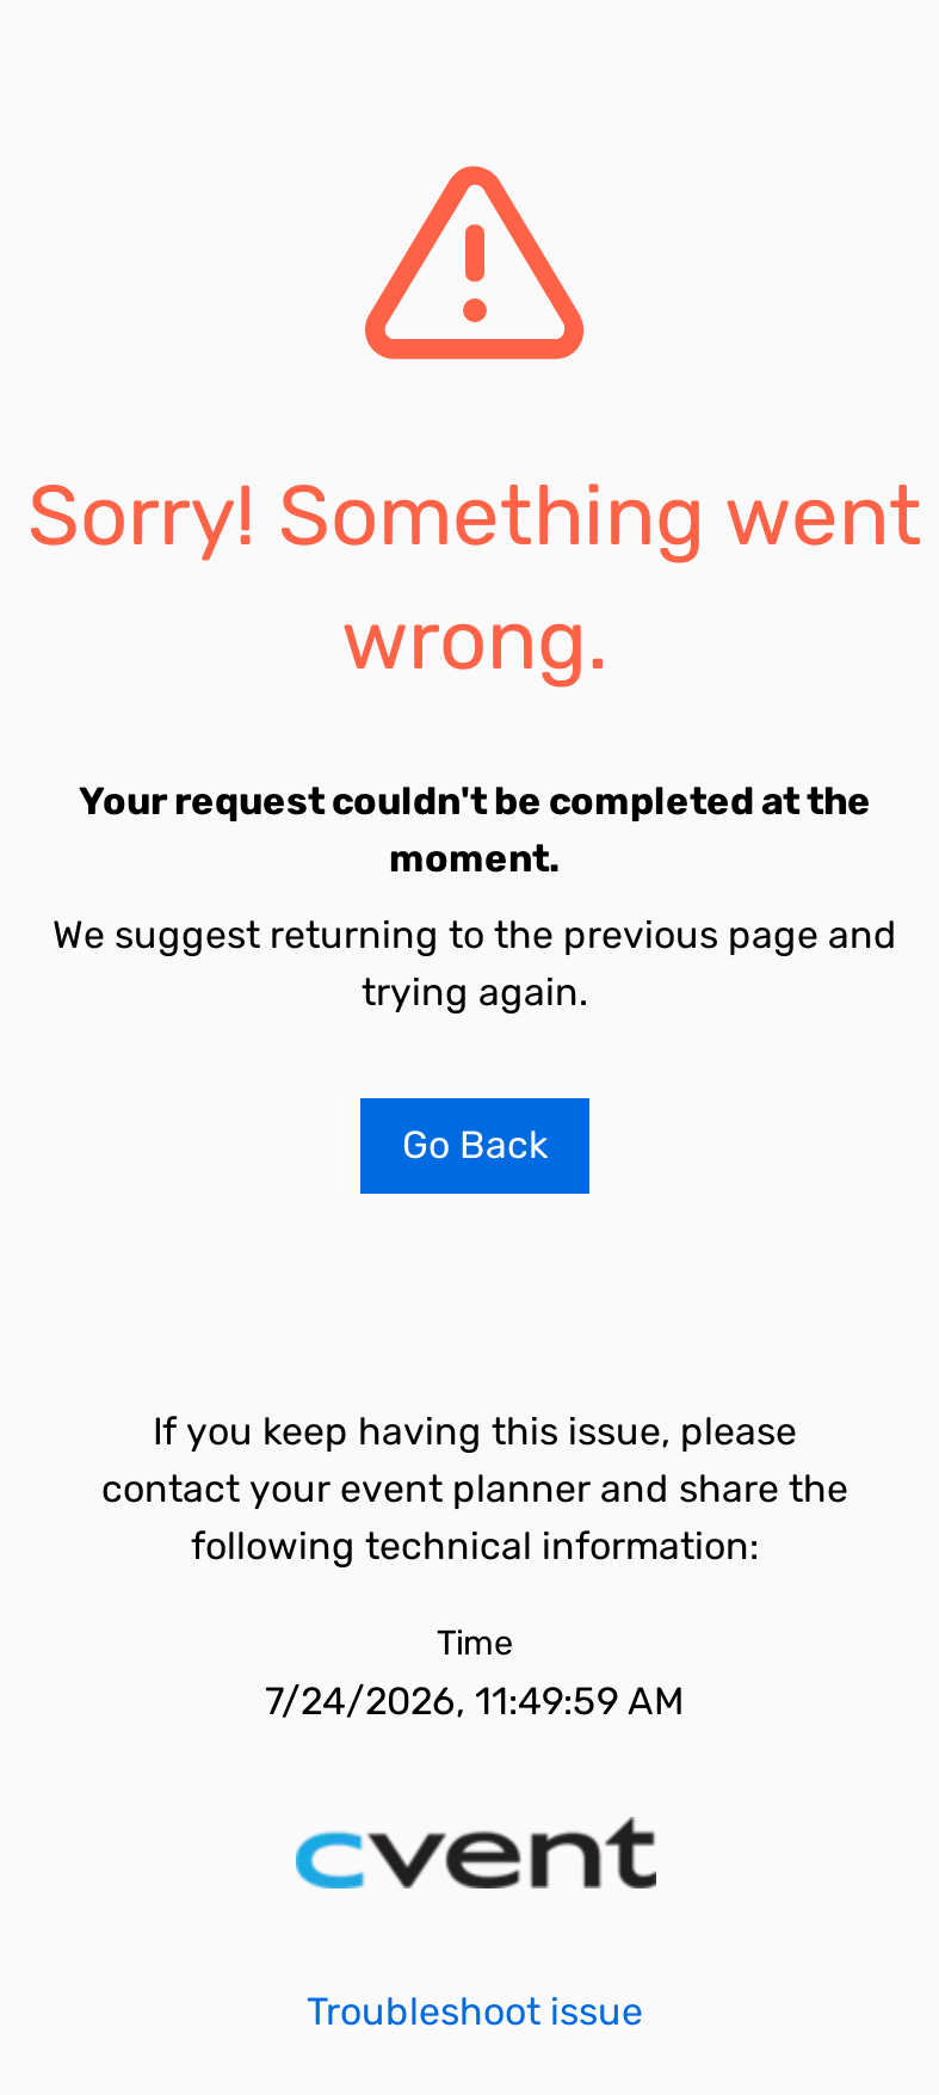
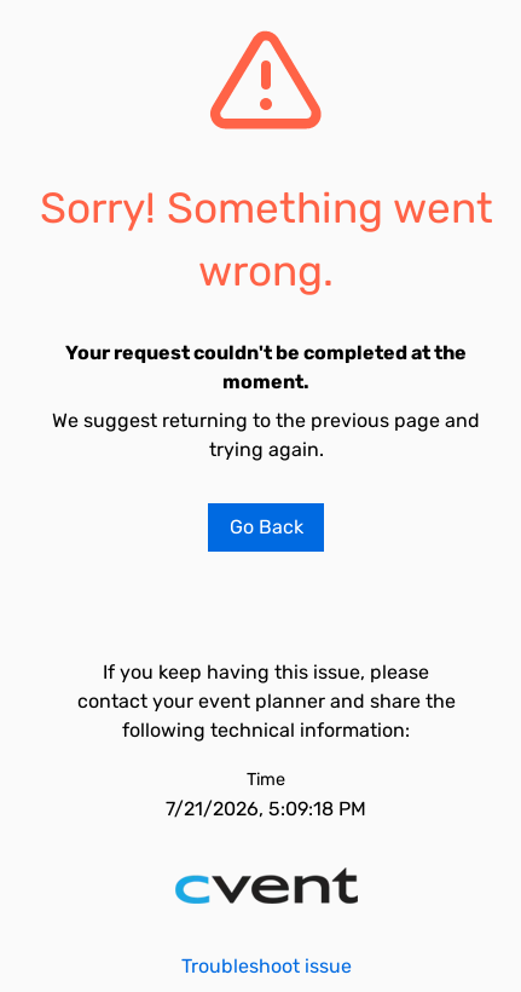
[265,1678,685,1724] 7/24/2026, 11:49:59 AM -> [166,797,366,820] 7/21/2026, 5:09:18 PM

